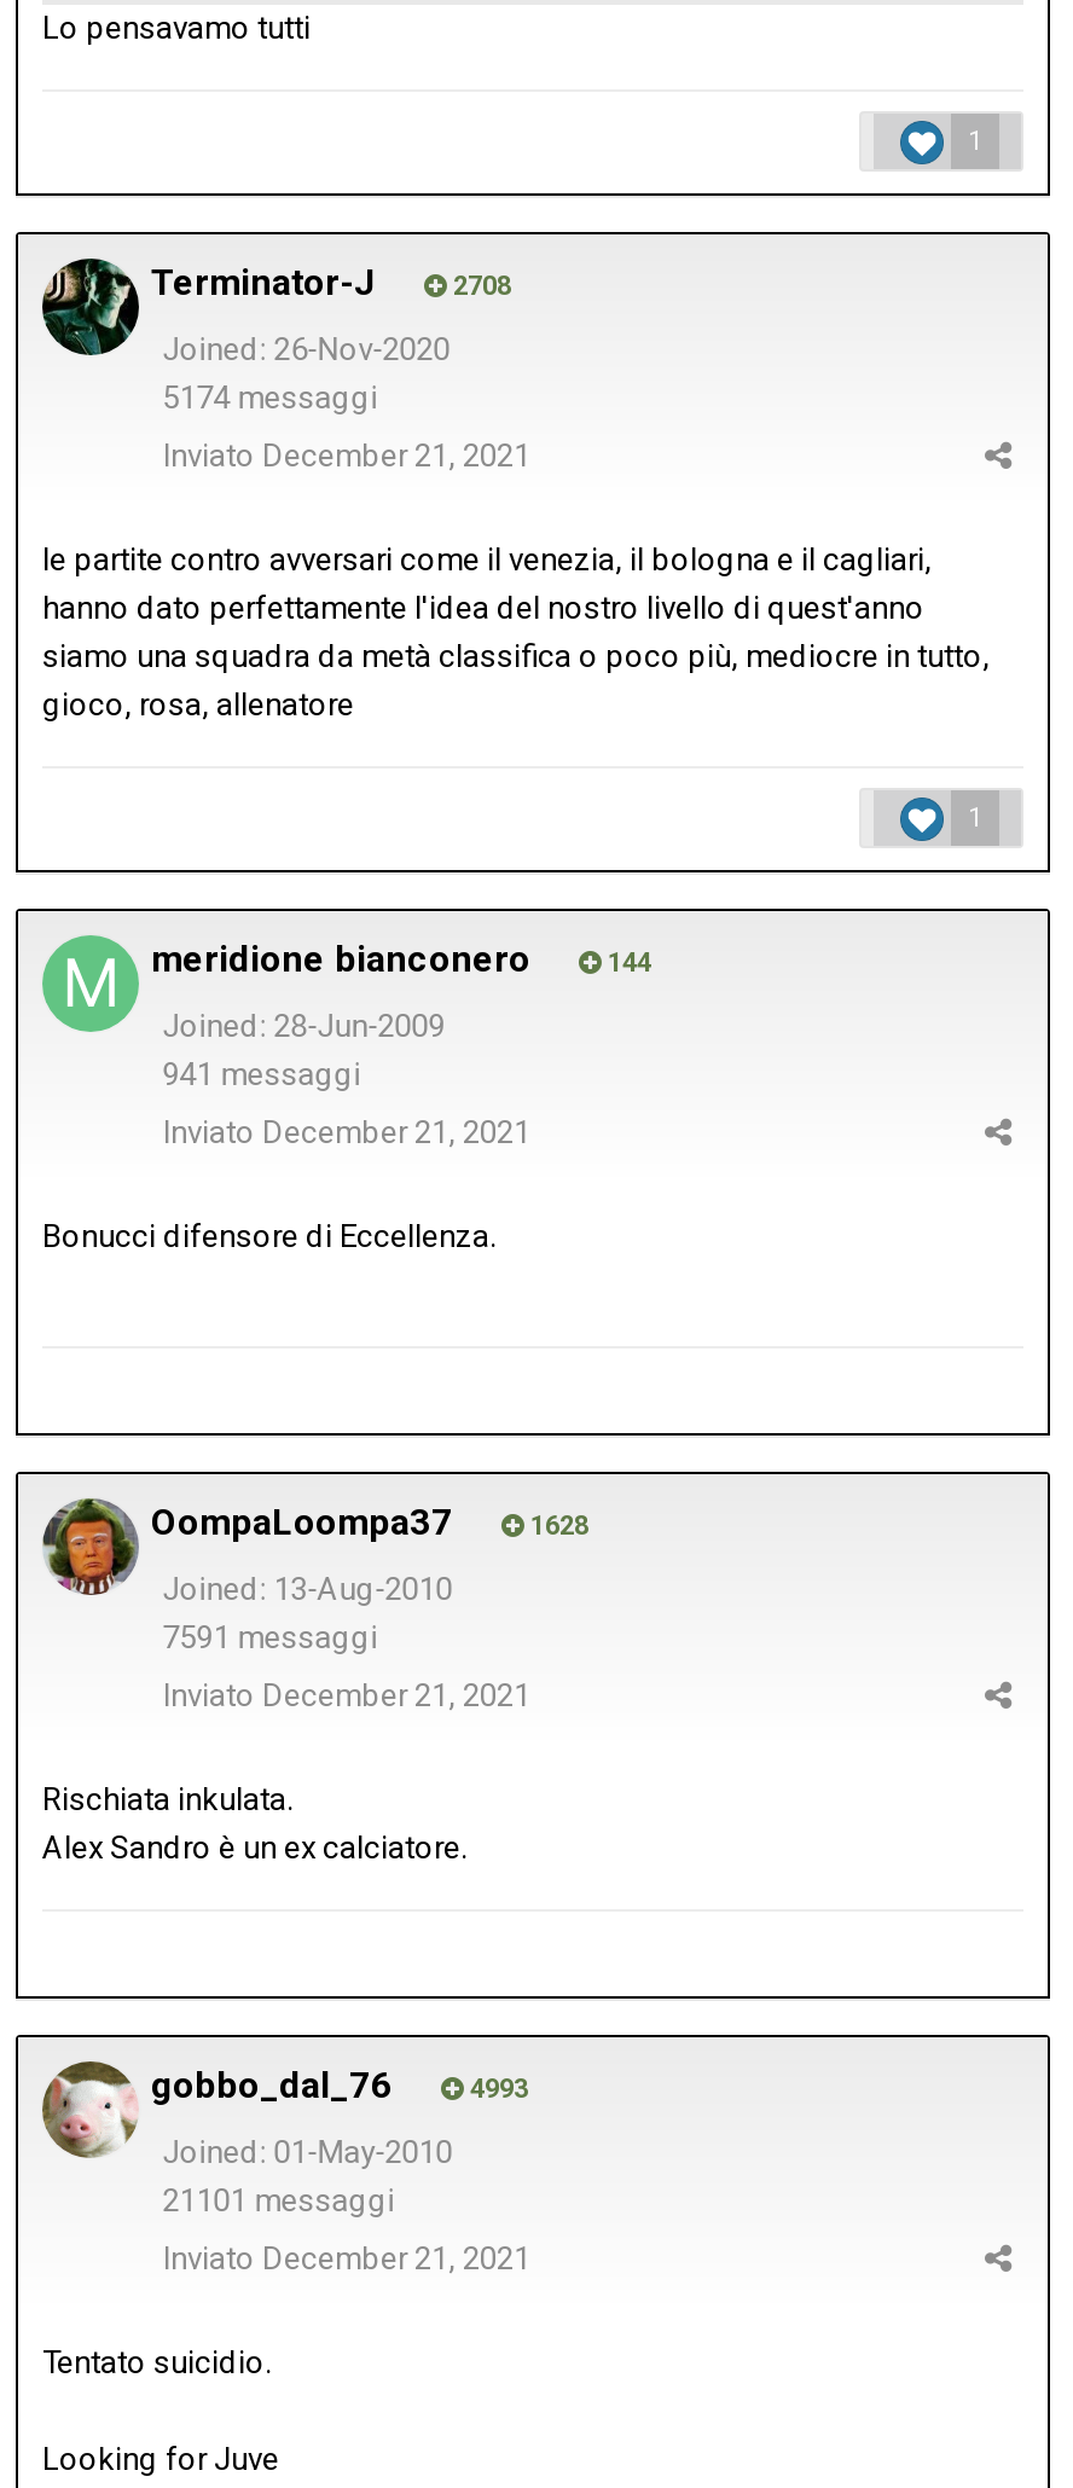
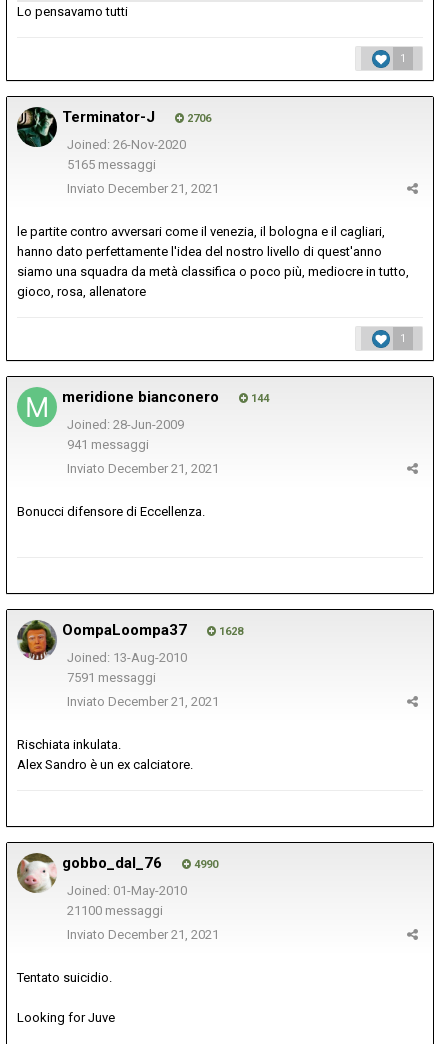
[446,270,511,302] 2708 -> [184,112,211,125] 2706
[163,379,378,416] 5174 messaggi -> [67,157,156,172] 5165 messaggi
[463,2073,528,2104] 4993 -> [191,858,218,871] 4990
[163,2182,395,2219] 21101 messaggi -> [67,903,163,918] 21100 messaggi

